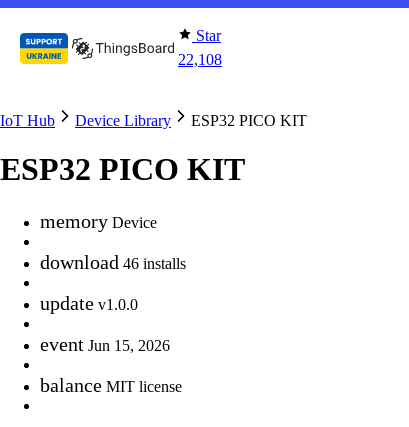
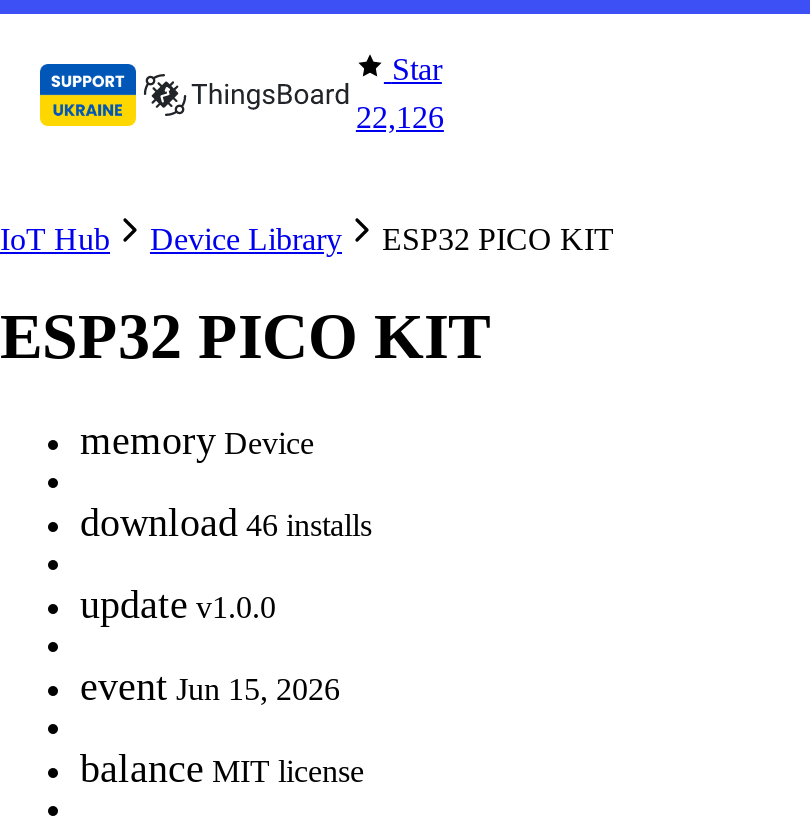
[178,51,222,68] 22,108 -> [356,100,444,134] 22,126

